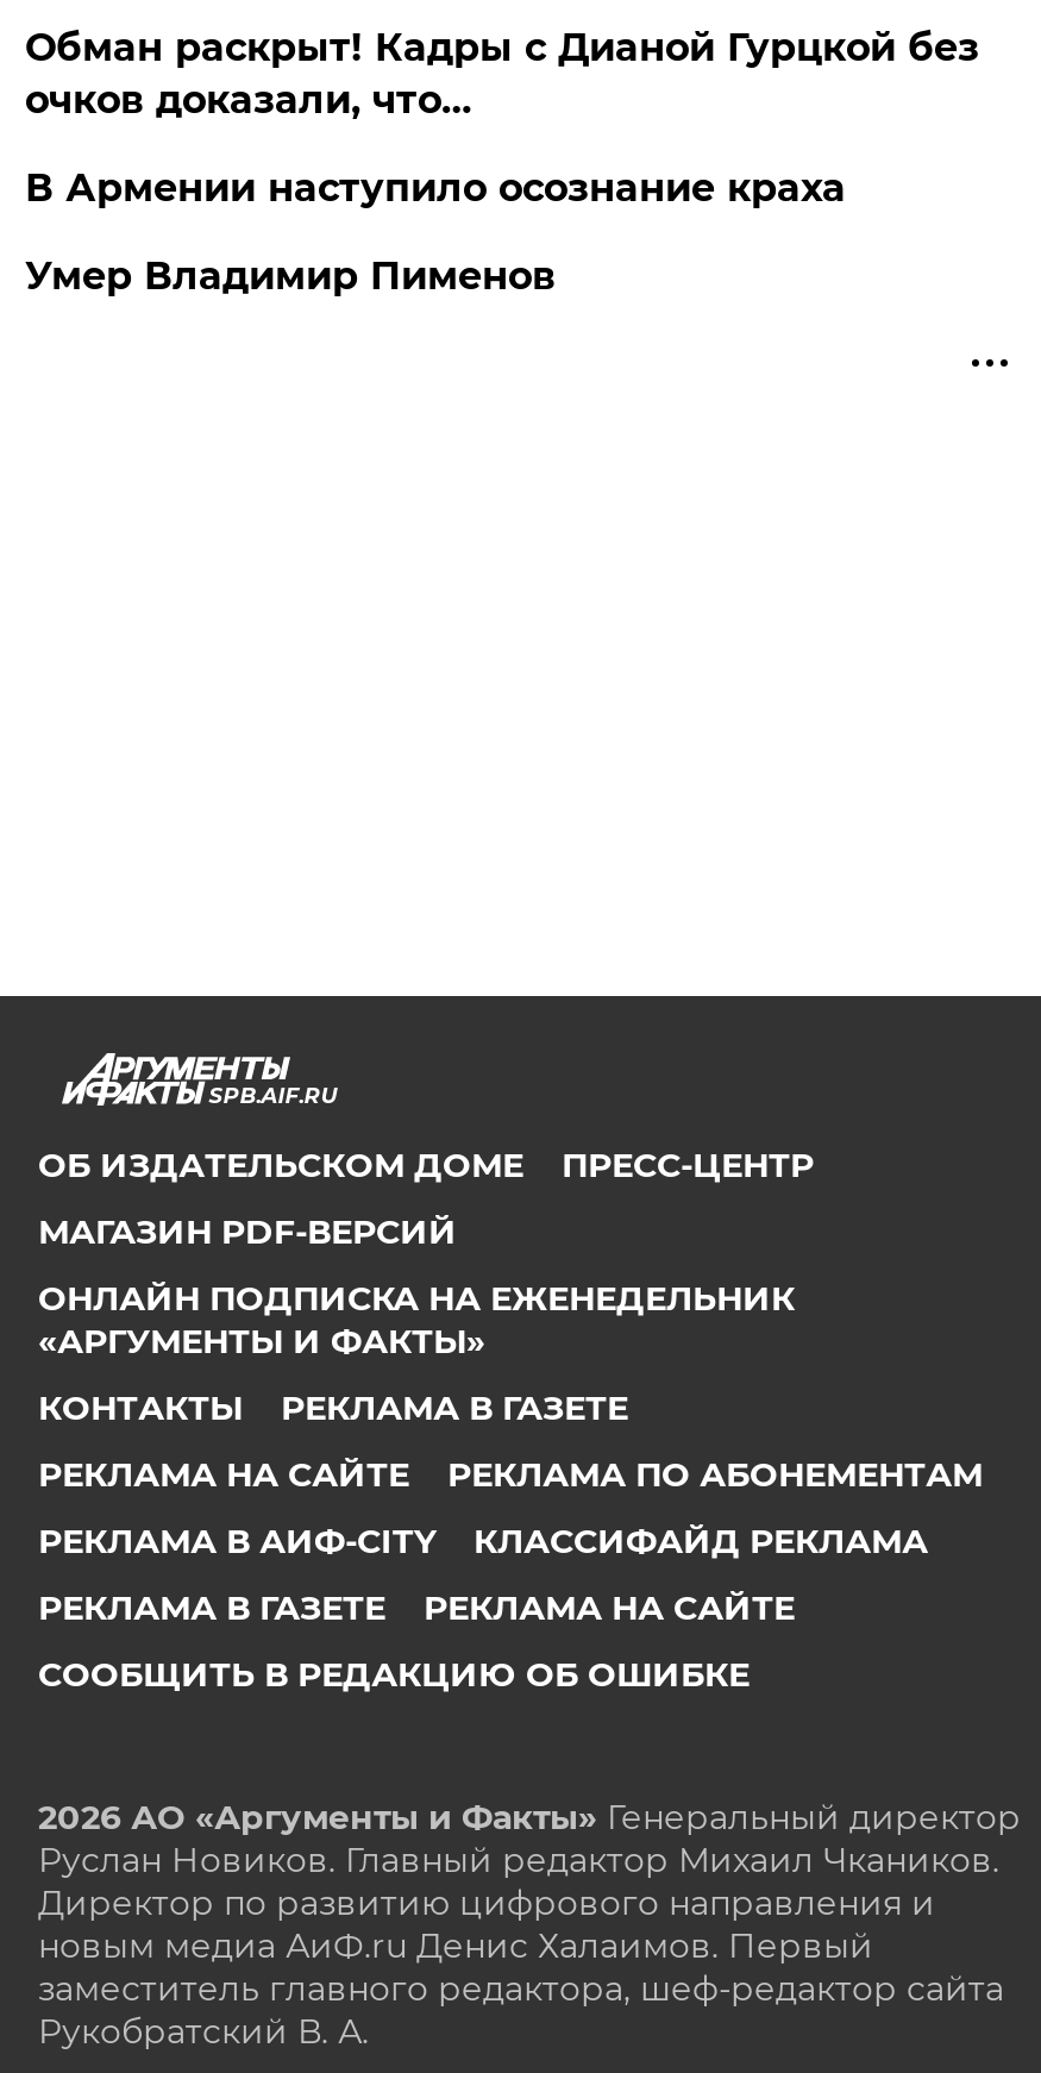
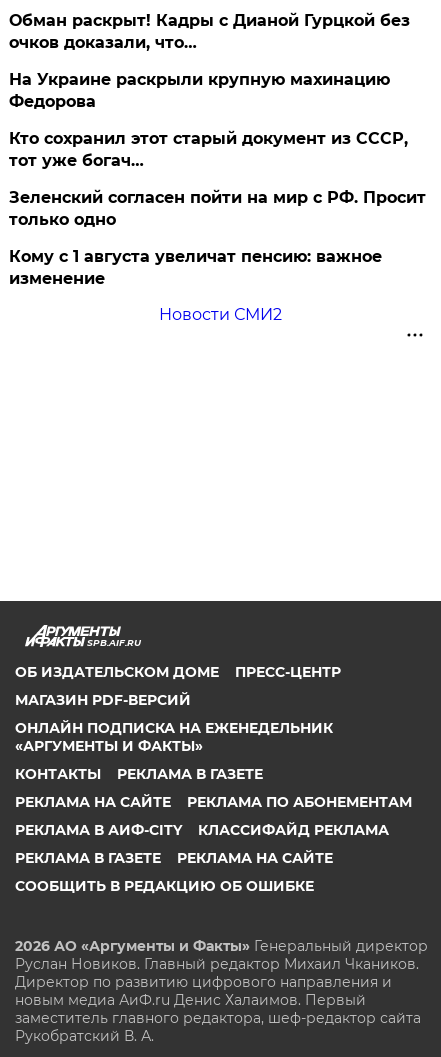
[25,165,846,298] В Армении наступило осознание краха | Умер Владимир Пименов -> [9,70,426,324] На Украине раскрыли крупную махинацию | Федорова | Кто сохранил этот старый документ из СССР, | тот уже богач… | Зеленский согласен пойти на мир с РФ. Просит | только одно | Кому с 1 августа увеличат пенсию: важное | изменение | Новости СМИ2

